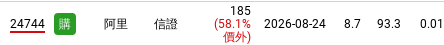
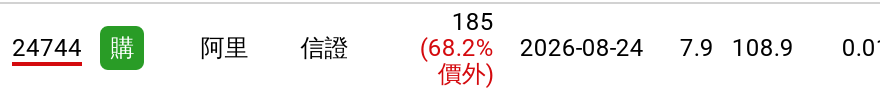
[214,17,251,31] (58.1% -> [420,34,494,62] (68.2%
[344,17,361,31] 8.7 -> [680,34,714,62] 7.9
[377,17,401,31] 93.3 -> [732,34,794,62] 108.9

